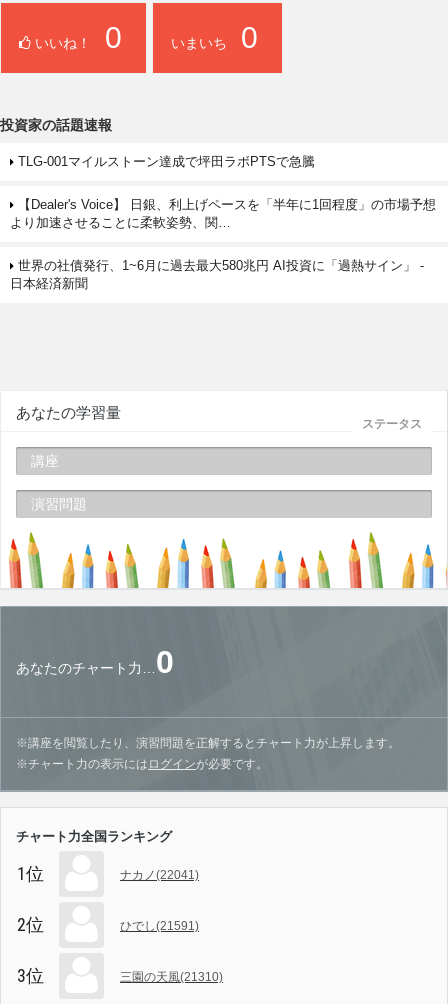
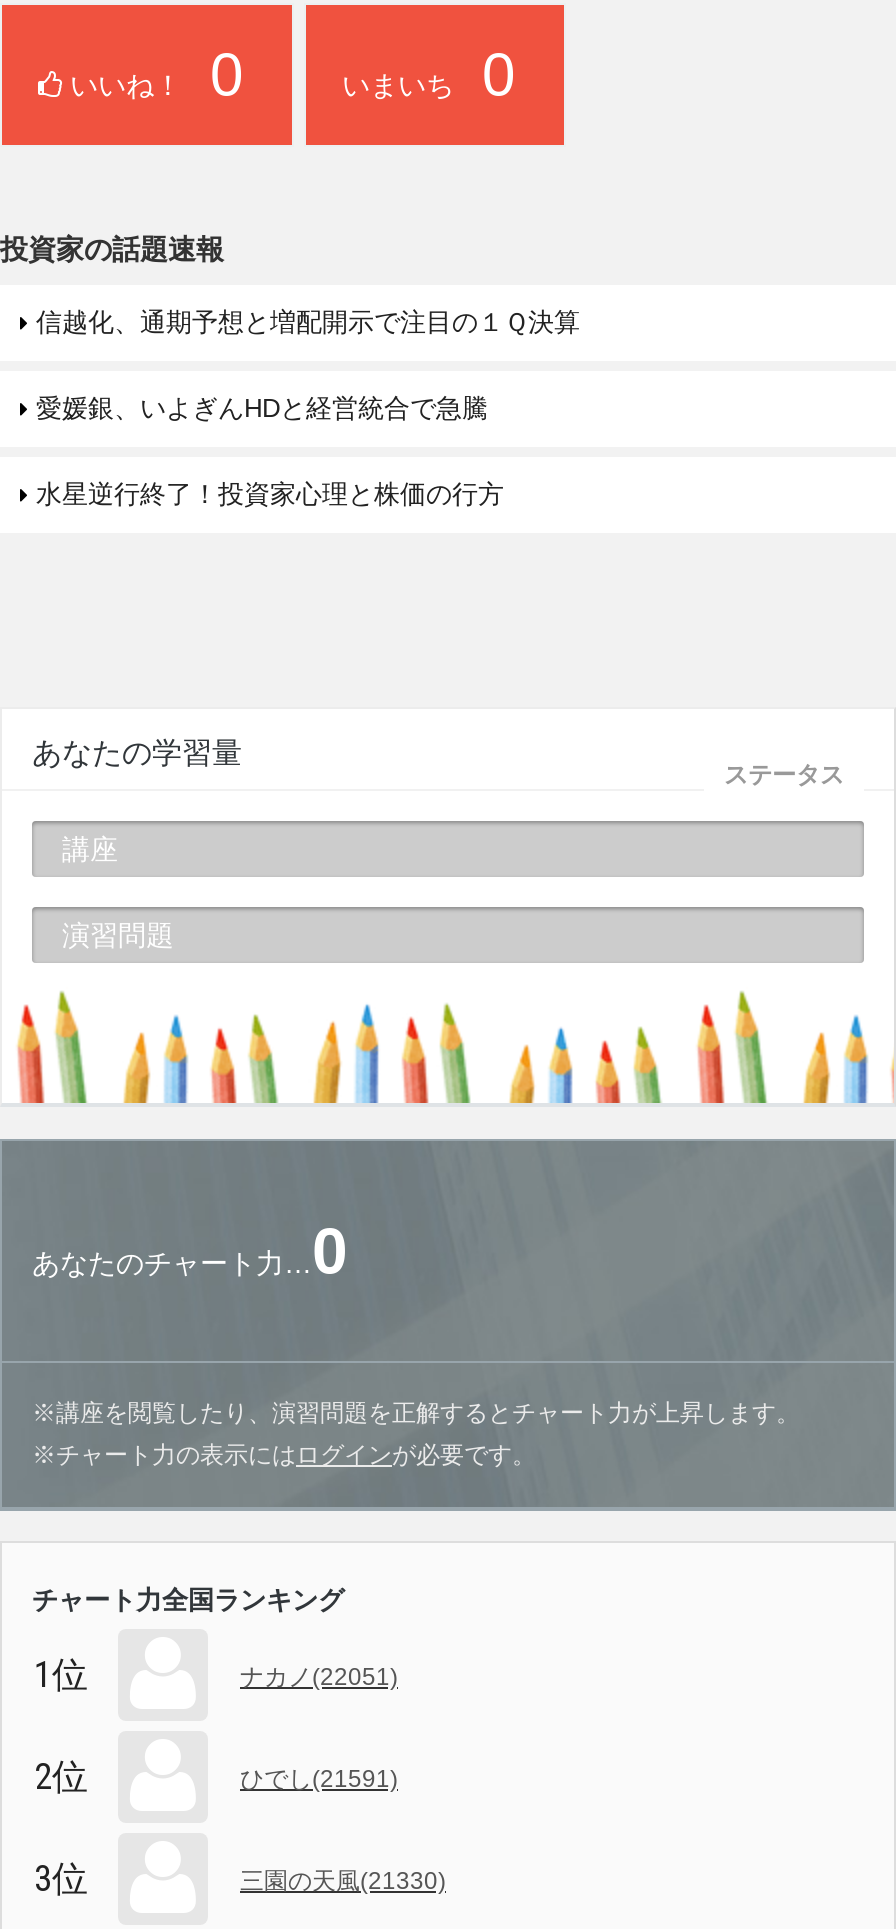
[14,154,315,169] TLG-001マイルストーン達成で坪田ラボPTSで急騰 -> [28,307,580,337] 信越化、通期予想と増配開示で注目の１Ｑ決算
[10,197,436,230] 【Dealer's Voice】 日銀、利上げペースを「半年に1回程度」の市場予想 | より加速させることに柔軟姿勢、関… -> [28,393,488,423] 愛媛銀、いよぎんHDと経営統合で急騰
[10,258,424,291] 世界の社債発行、1~6月に過去最大580兆円 AI投資に「過熱サイン」 - | 日本経済新聞 -> [28,479,504,509] 水星逆行終了！投資家心理と株価の行方
[120,868,199,882] ナカノ(22041) -> [240,1663,398,1691] ナカノ(22051)
[120,970,223,984] 三園の天風(21310) -> [240,1867,446,1895] 三園の天風(21330)

